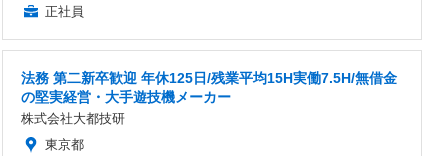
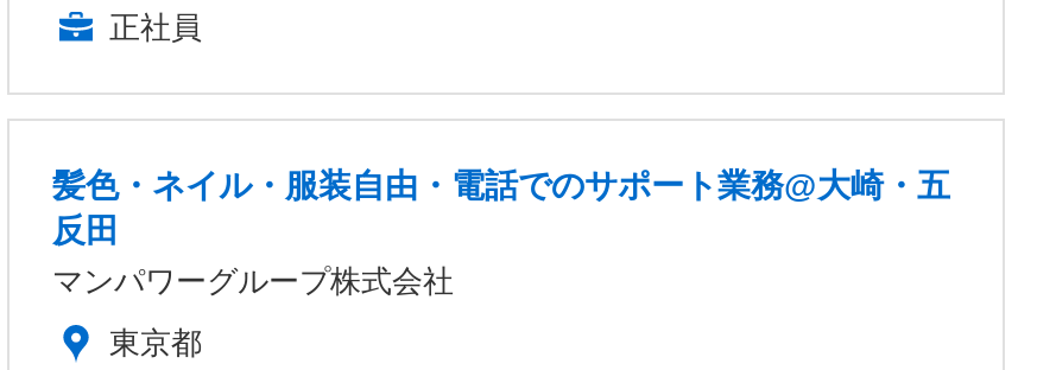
[21,70,397,126] 法務 第二新卒歓迎 年休125日/残業平均15H実働7.5H/無借金 | の堅実経営・大手遊技機メーカー | 株式会社大都技研 -> [52,165,950,298] 髪色・ネイル・服装自由・電話でのサポート業務@大崎・五 | 反田 | マンパワーグループ株式会社

